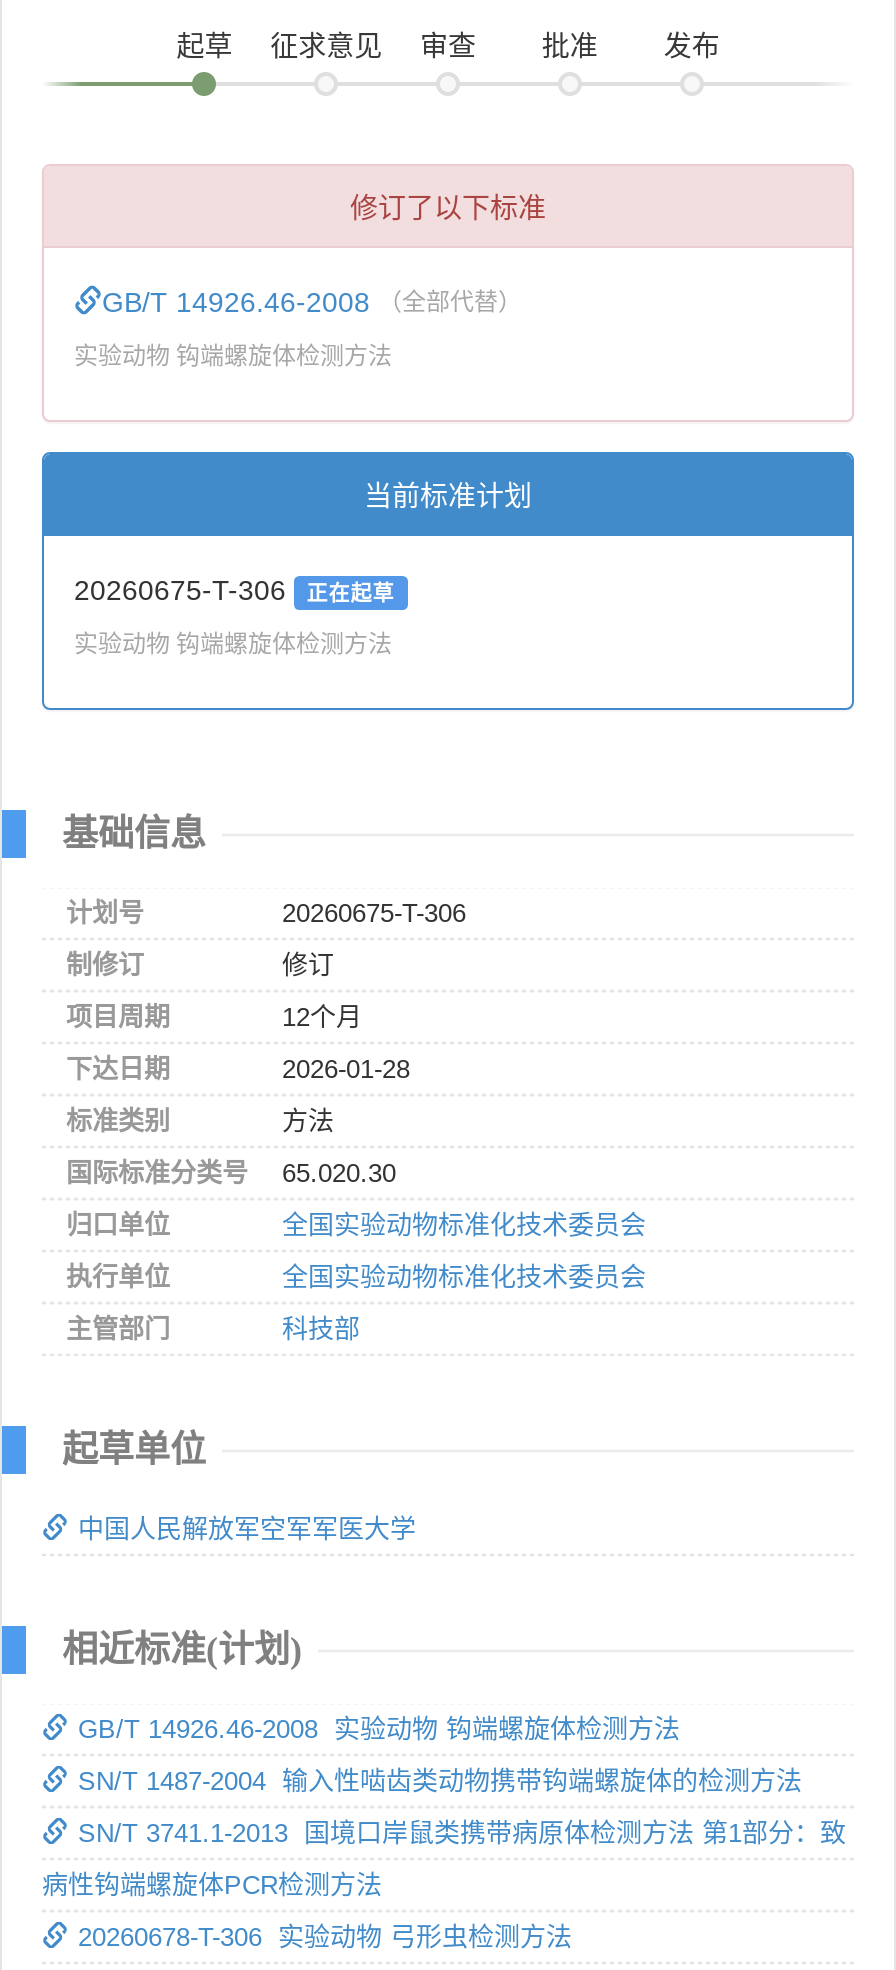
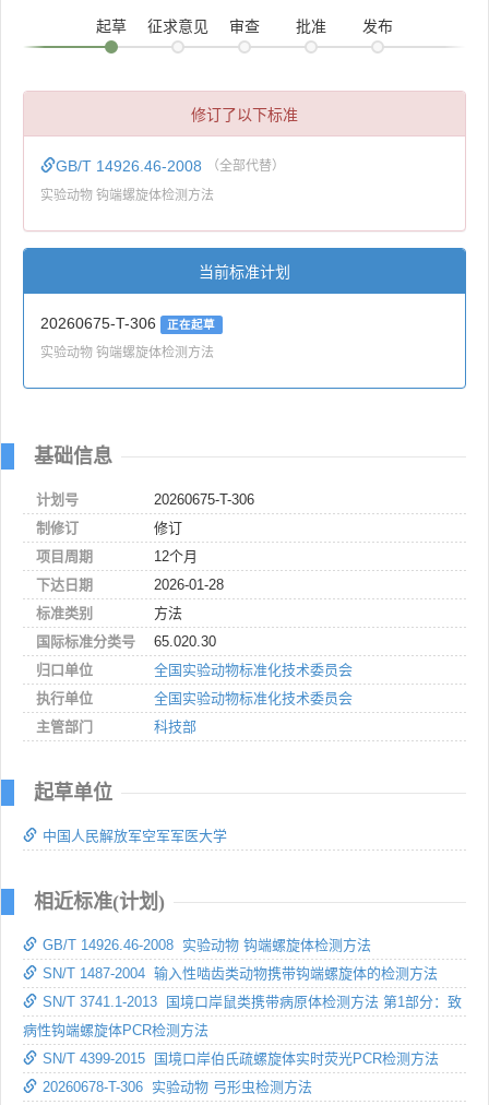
none -> [43,1050,439,1067] SN/T 4399-2015 国境口岸伯氏疏螺旋体实时荧光PCR检测方法

